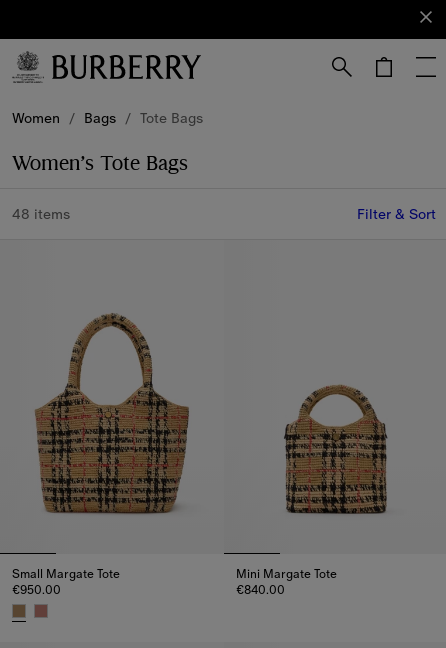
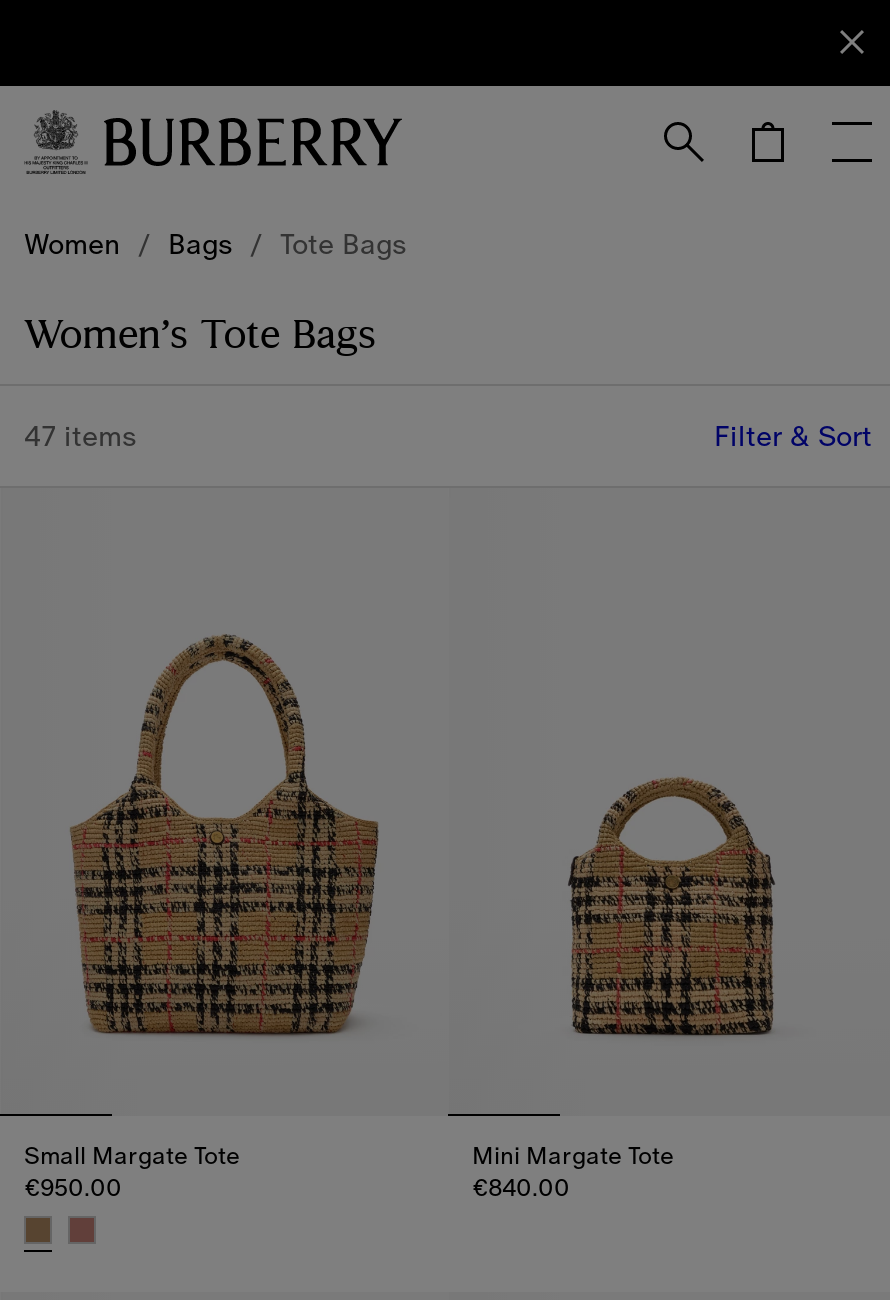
[12,204,70,224] 48 items -> [24,416,136,456] 47 items

